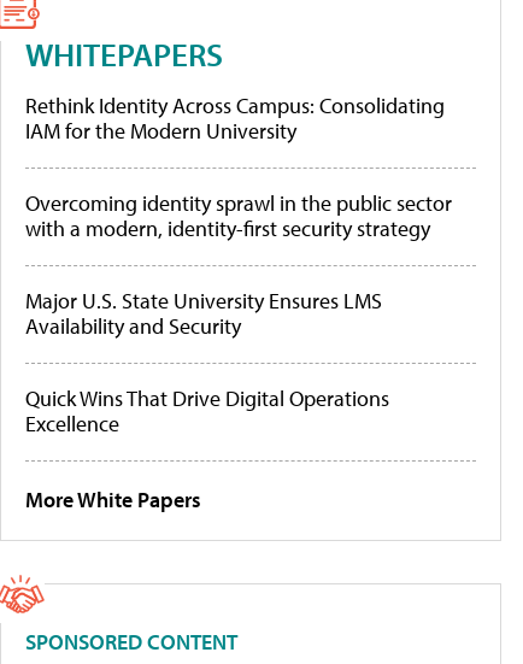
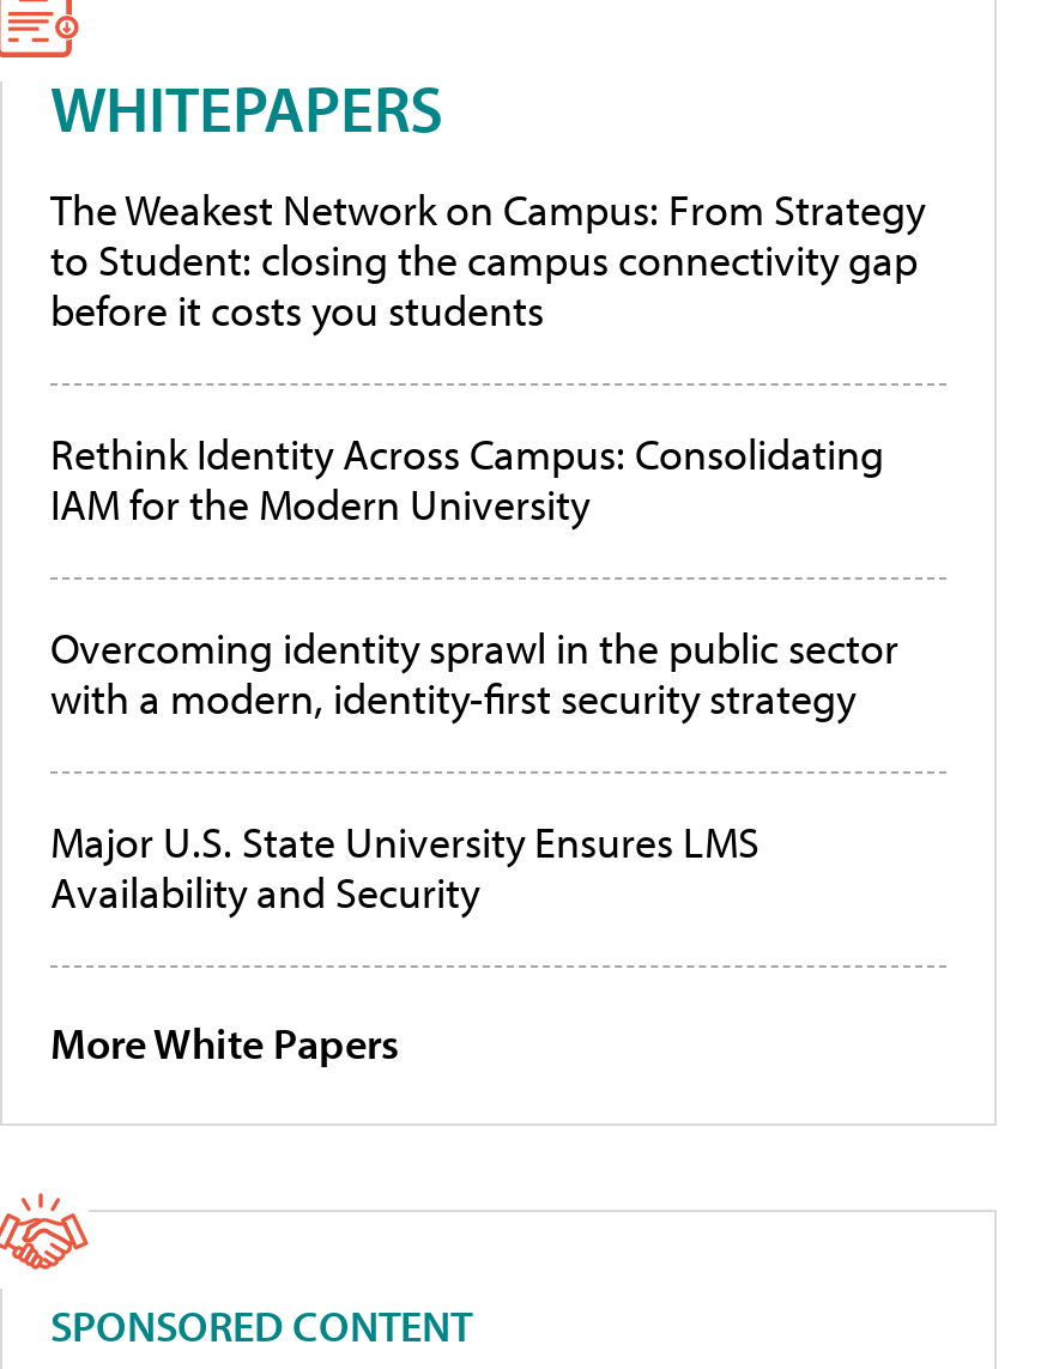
none -> [50,181,925,337] The Weakest Network on Campus: From Strategy | to Student: closing the campus connectivity gap | before it costs you students
moved [25,91,452,339] -> [50,425,898,919]: Rethink Identity Across Campus: Consolidating | IAM for the Modern University | Overcoming identity sprawl in the public sector | with a modern, identity-first security strategy | Major U.S. State University Ensures LMS | Availability and Security
[25,384,389,437] Quick Wins That Drive Digital Operations | Excellence -> none

